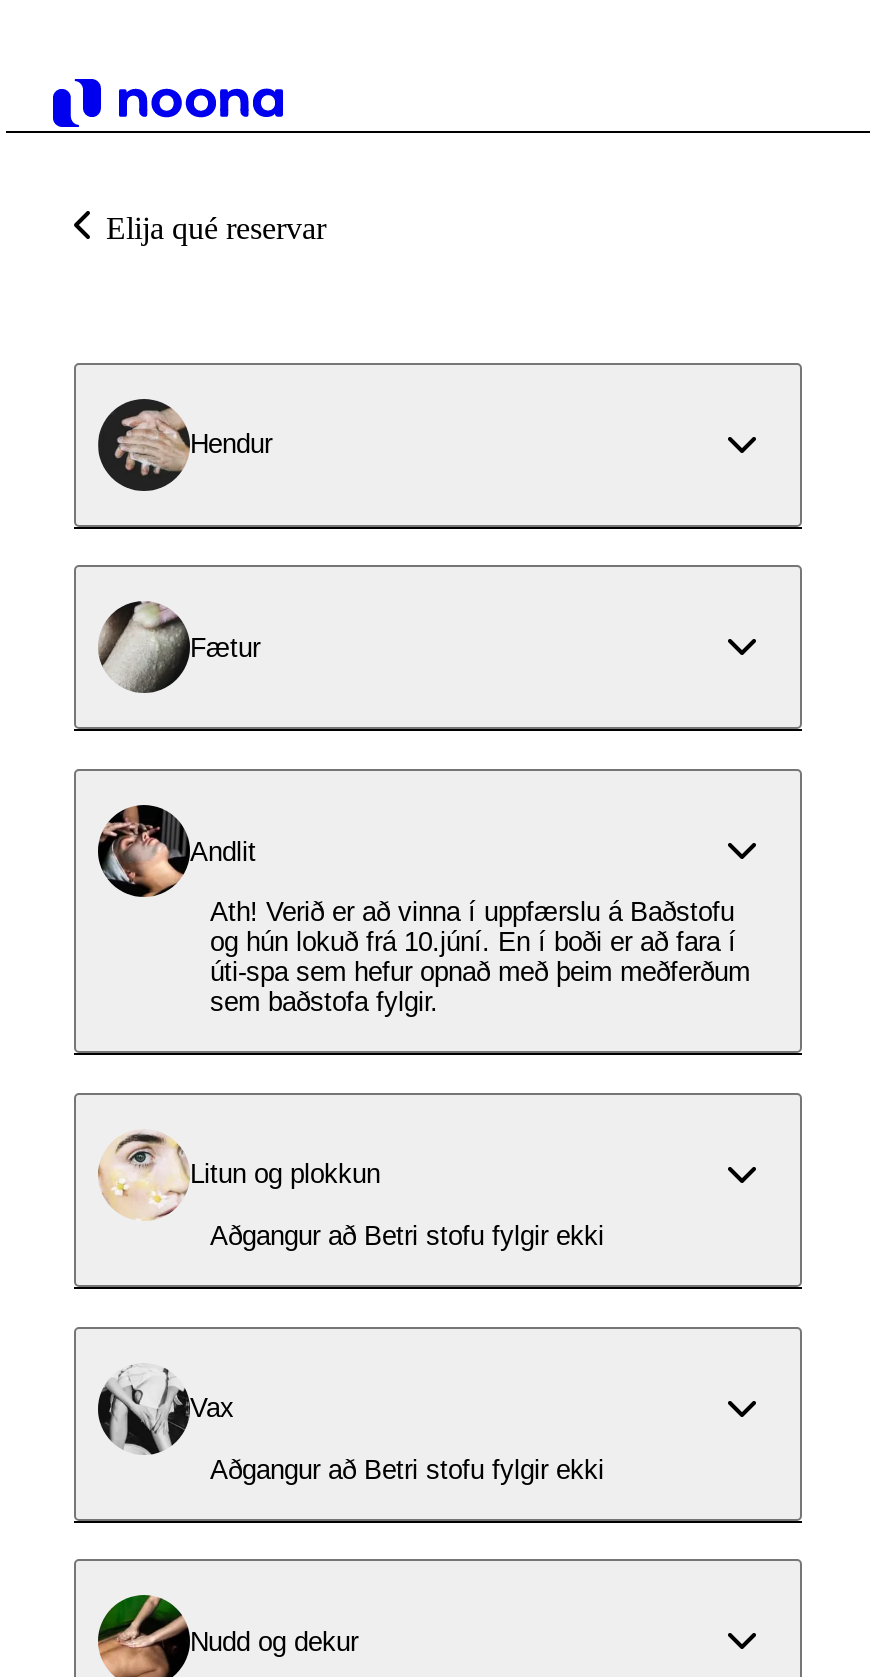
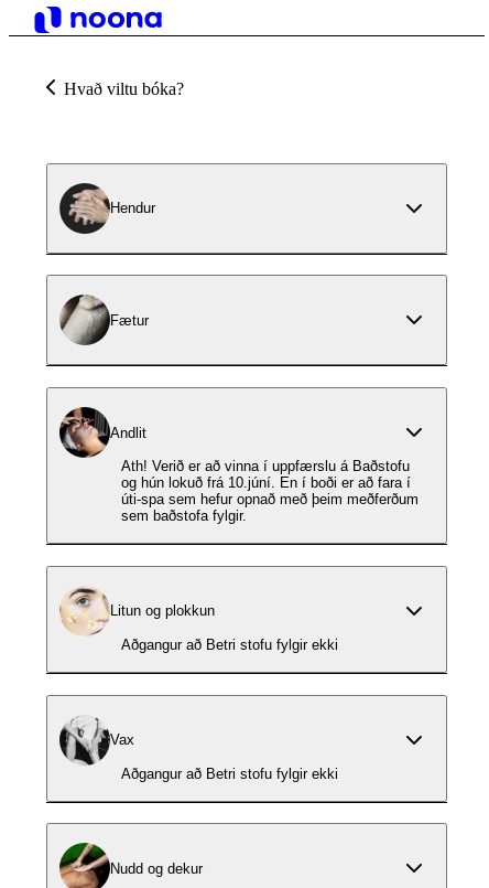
[106,211,326,245] Elija qué reservar -> [64,79,184,98] Hvað viltu bóka?

